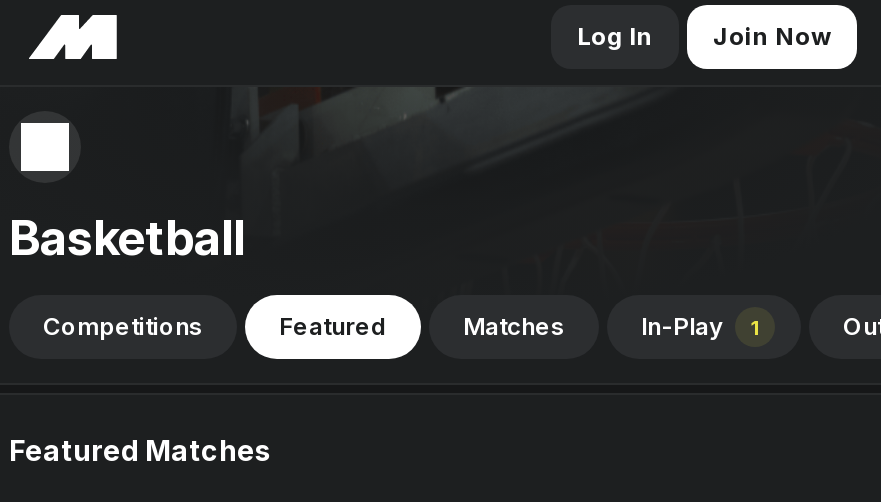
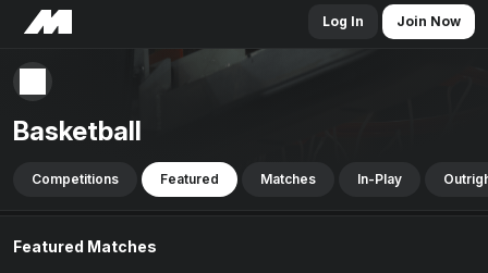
[751,315,759,339] 1 -> none

